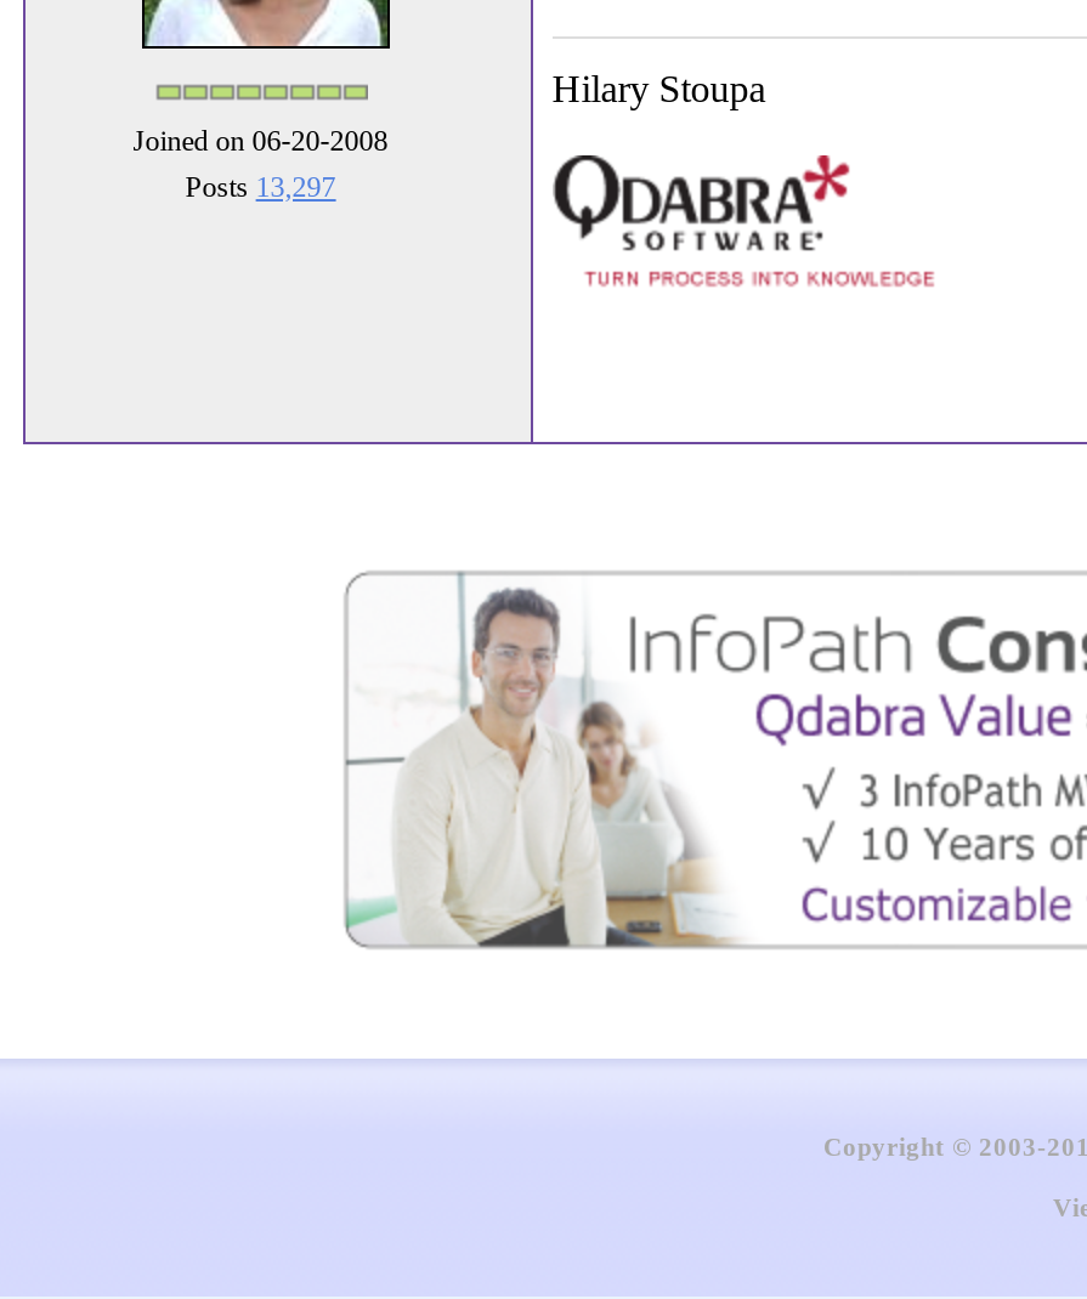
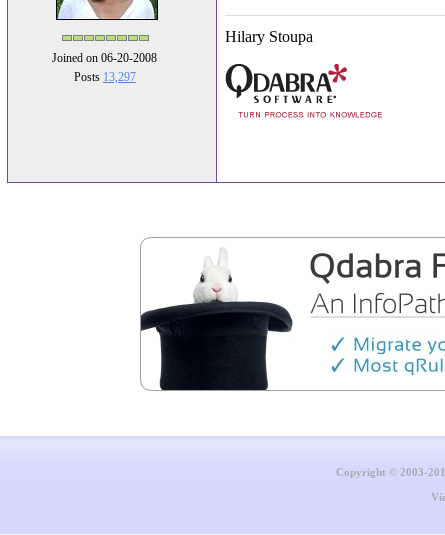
[344,568,1080,949] [image] -> [140,239,442,391] [image]

